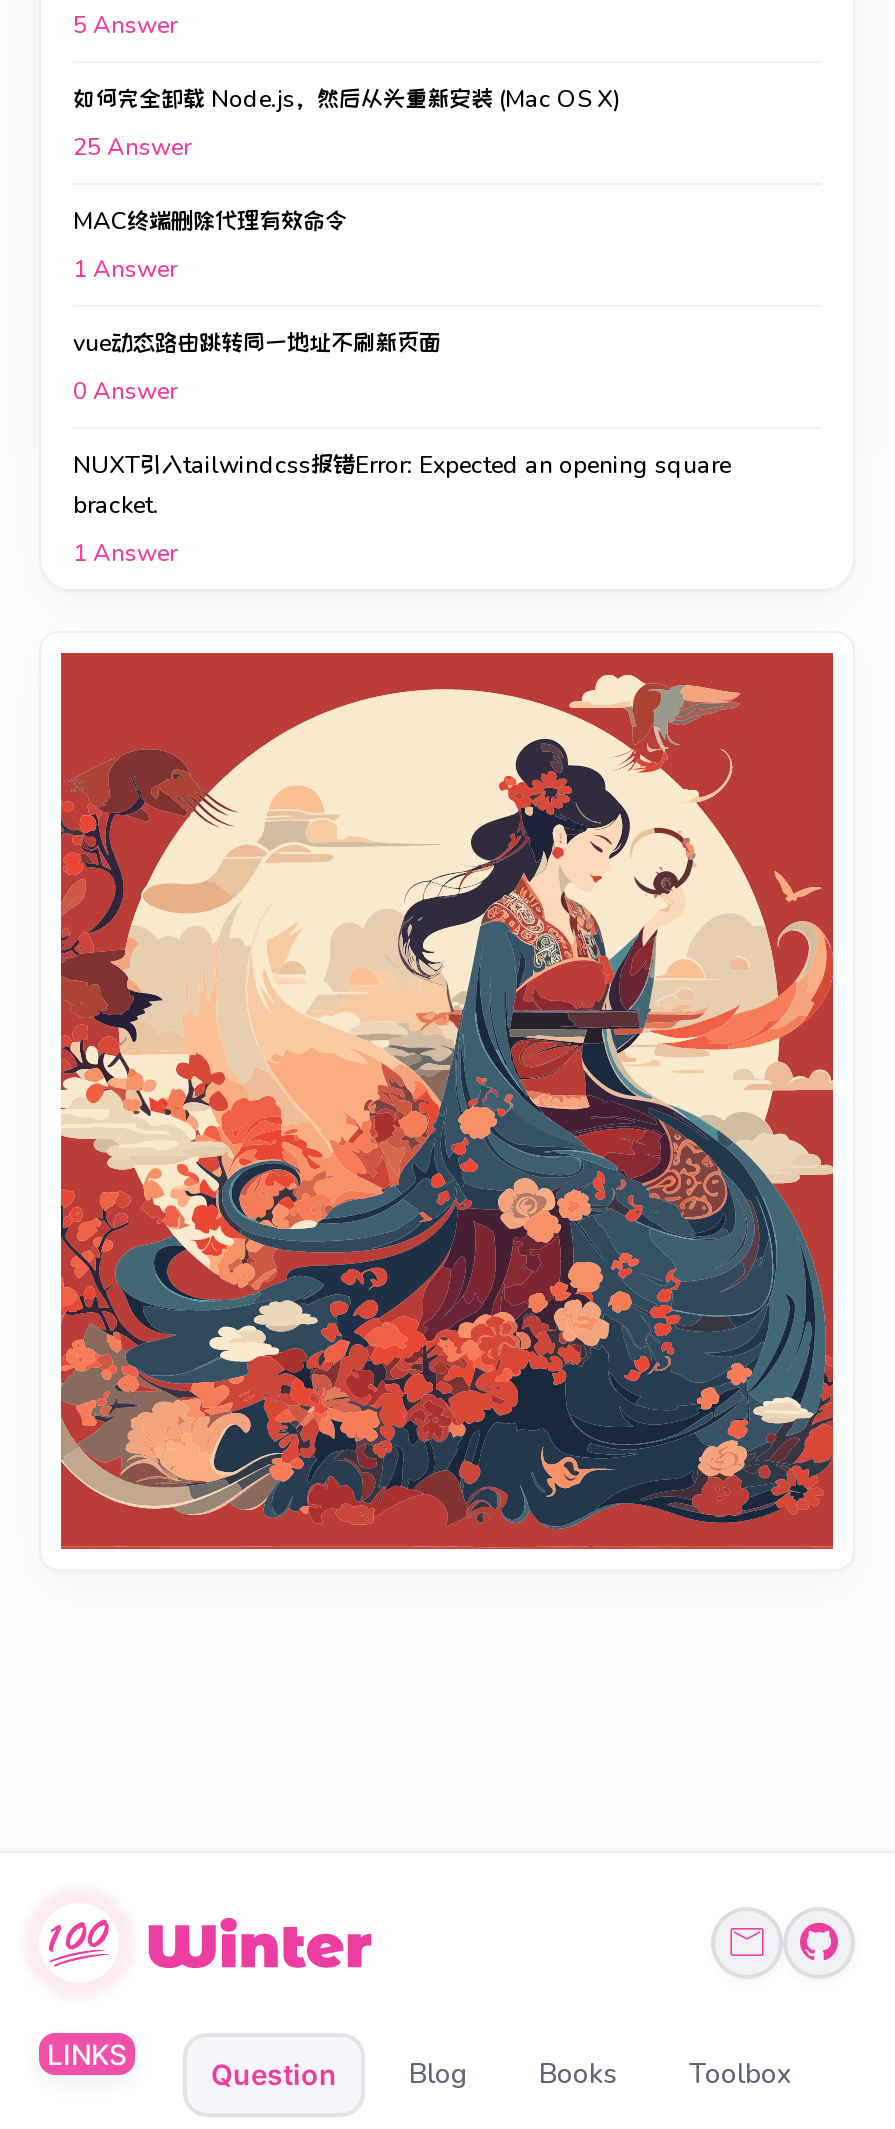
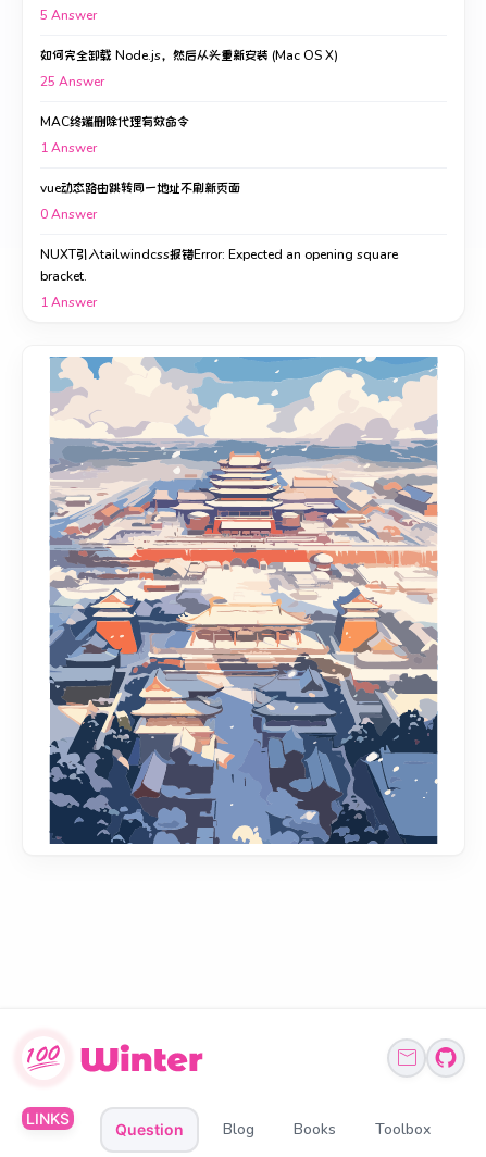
[59,651,835,1551] [image] -> [34,356,453,845] [image]

